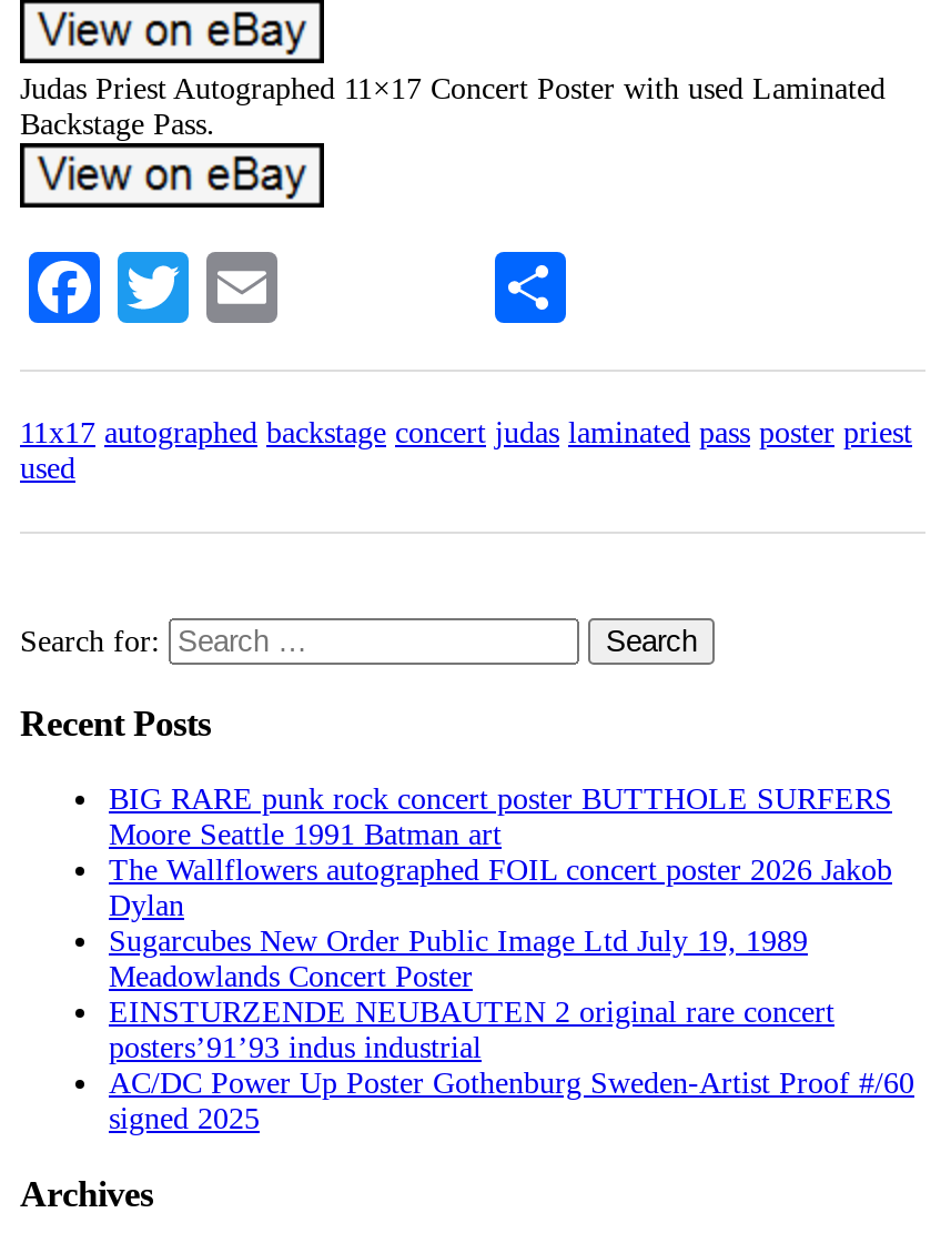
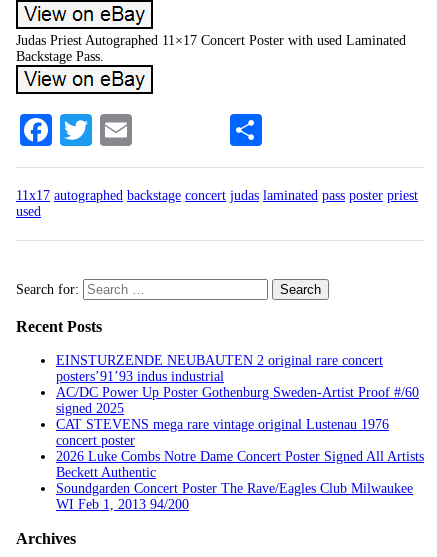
[109,782,892,993] BIG RARE punk rock concert poster BUTTHOLE SURFERS | Moore Seattle 1991 Batman art | The Wallflowers autographed FOIL concert poster 2026 Jakob | Dylan | Sugarcubes New Order Public Image Ltd July 19, 1989 | Meadowlands Concert Poster -> none
moved [109,995,914,1135] -> [56,353,419,416]: EINSTURZENDE NEUBAUTEN 2 original rare concert | posters’91’93 indus industrial | AC/DC Power Up Poster Gothenburg Sweden-Artist Proof #/60 | signed 2025
none -> [56,417,424,512] CAT STEVENS mega rare vintage original Lustenau 1976 | concert poster | 2026 Luke Combs Notre Dame Concert Poster Signed All Artists | Beckett Authentic | Soundgarden Concert Poster The Rave/Eagles Club Milwaukee | WI Feb 1, 2013 94/200

